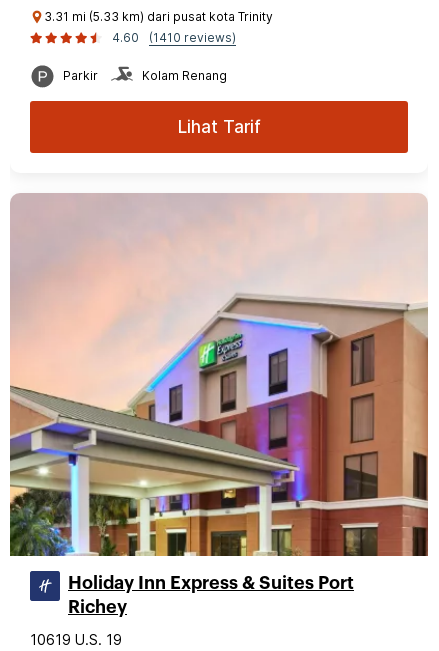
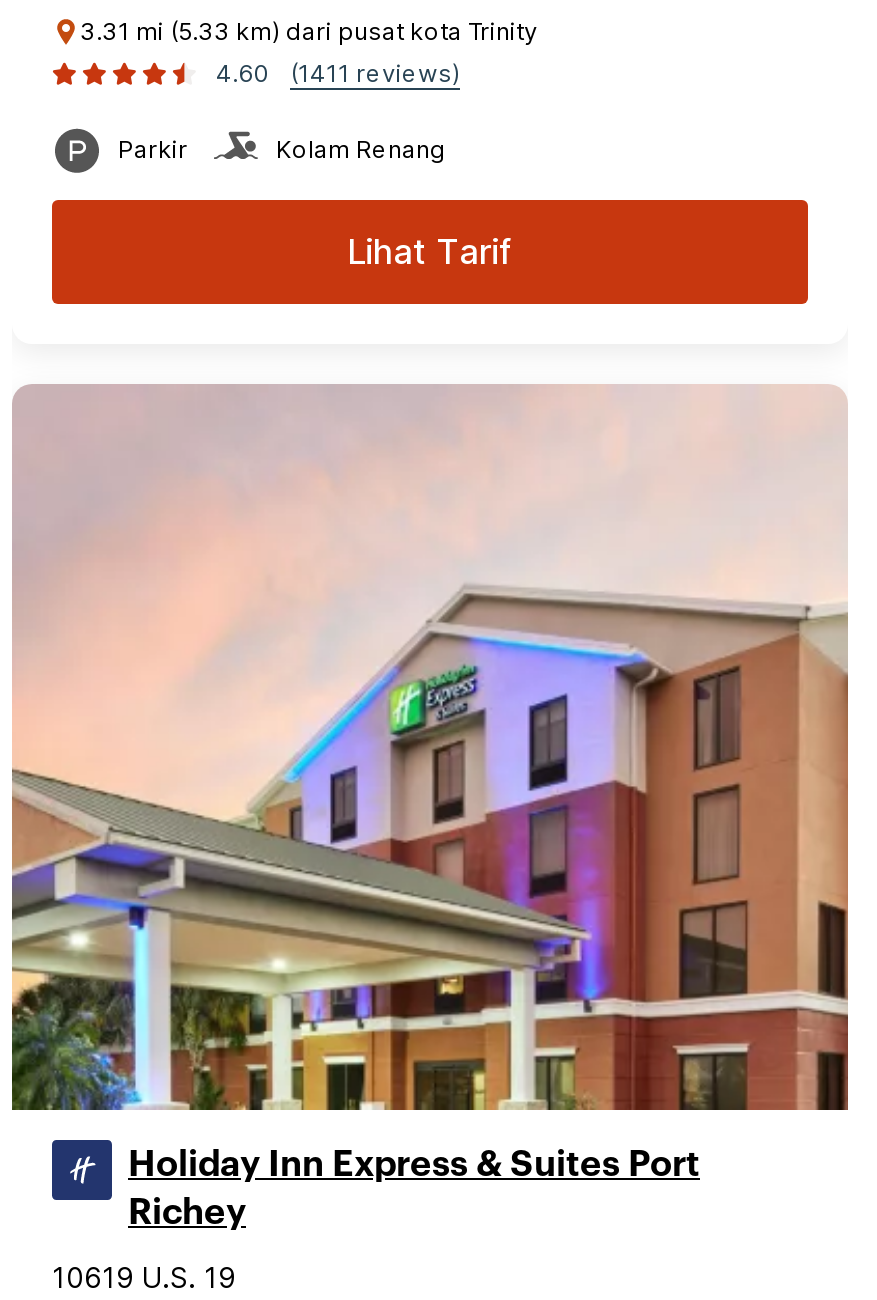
[112,30,236,45] 4.60 (1410 reviews) -> [216,58,460,88] 4.60 (1411 reviews)

